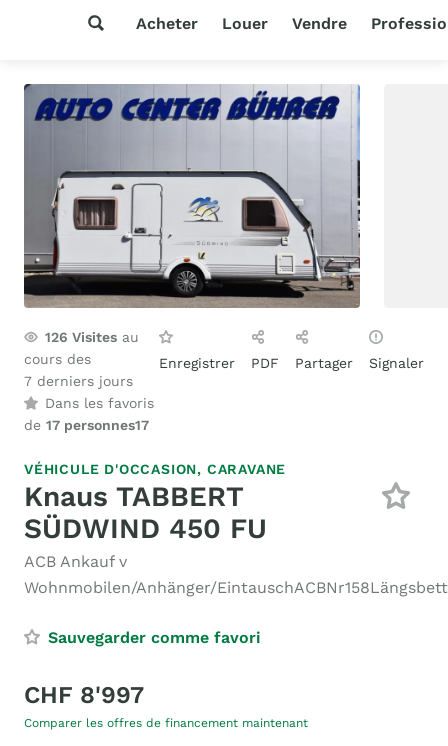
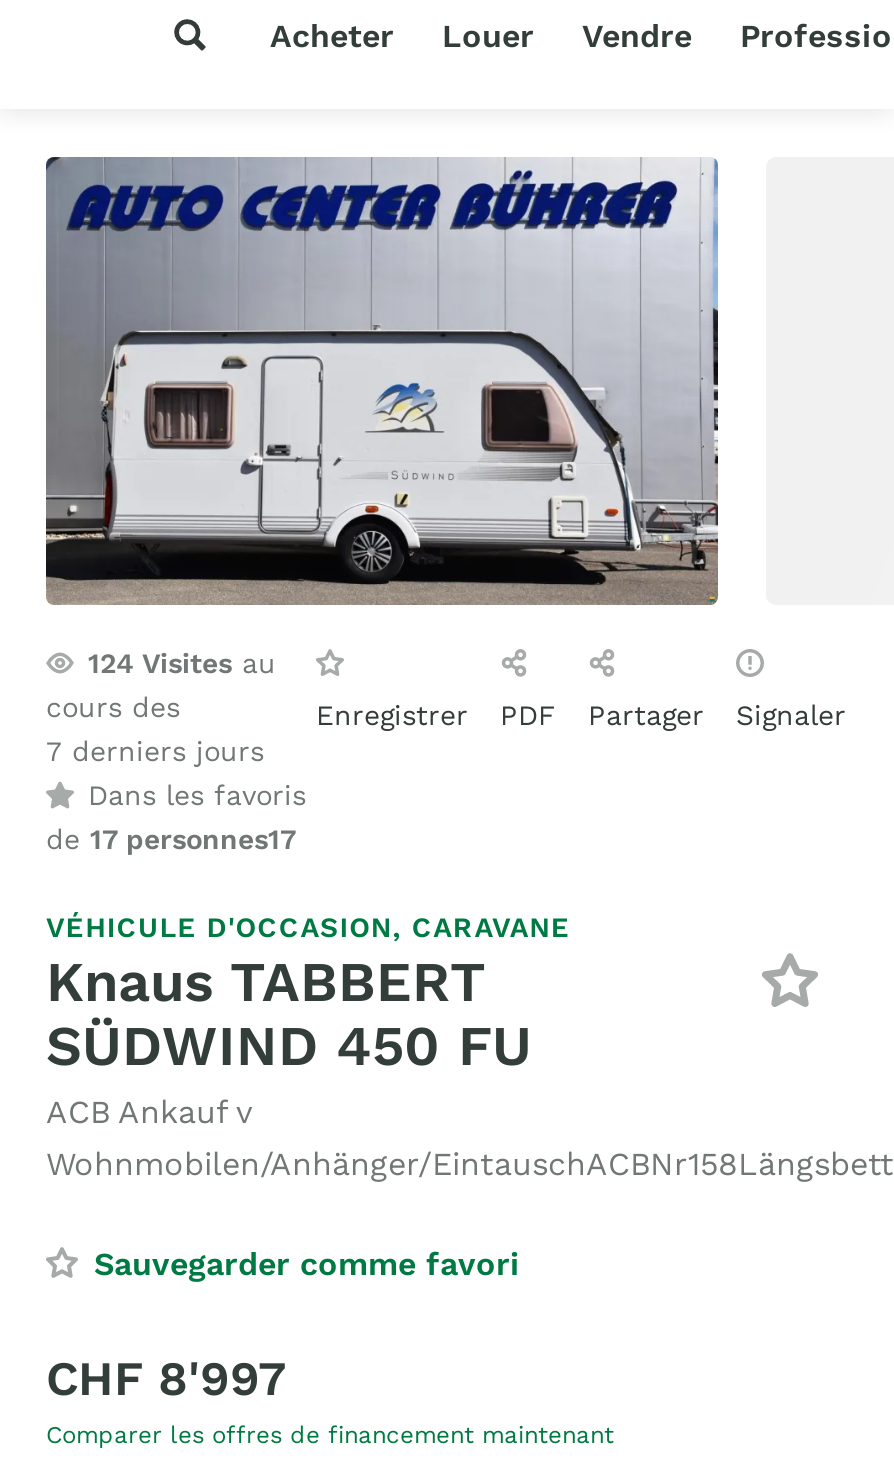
[45,329,139,345] 126 Visites au -> [88,647,276,679] 124 Visites au

